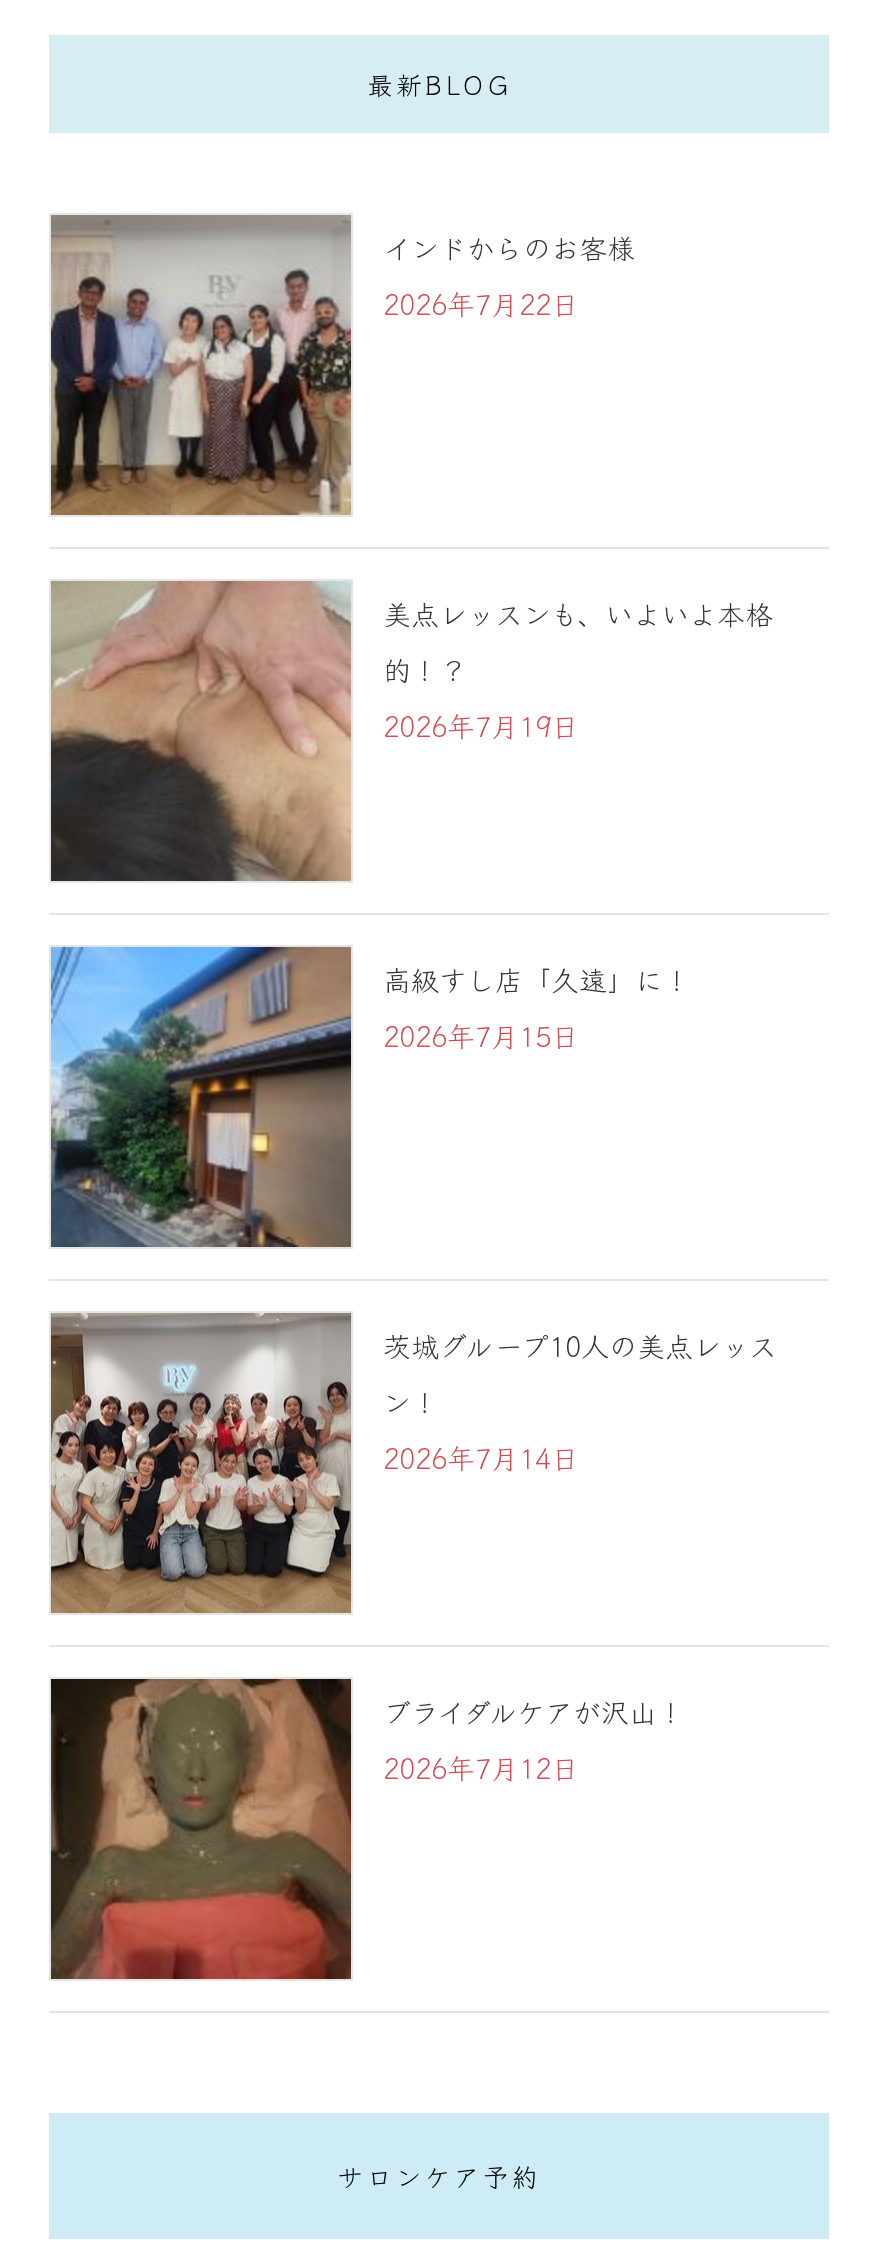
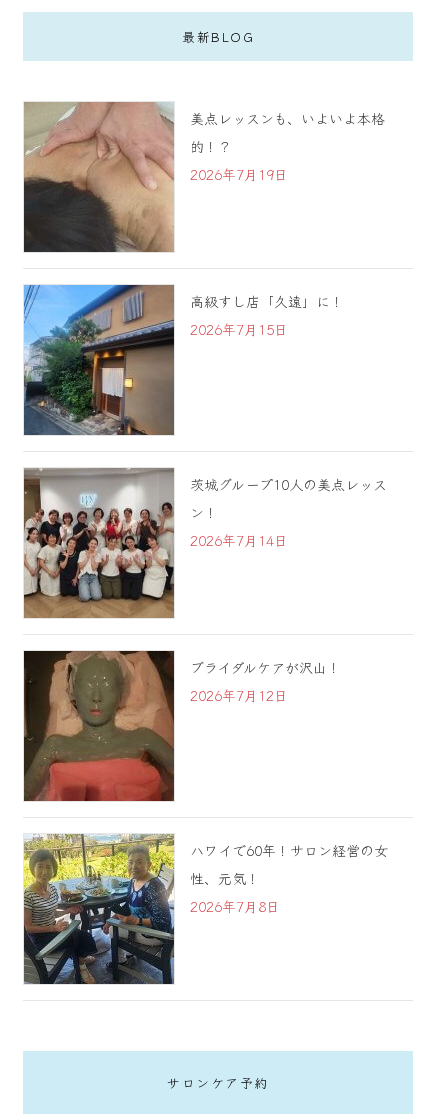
[49,215,635,517] [image] | インドからのお客様 | 2026年7月22日 -> none
moved [49,579,777,1787] -> [23,101,387,705]: [image] | 美点レッスンも、いよいよ本格 | 的！？ | ... | ブライダルケアが沢山！ | 2026年7月12日
moved [51,1677,353,1981] -> [24,650,175,802]: [image]
none -> [23,833,388,985] [image] | ハワイで60年！サロン経営の女 | 性、元気！ | 2026年7月8日

